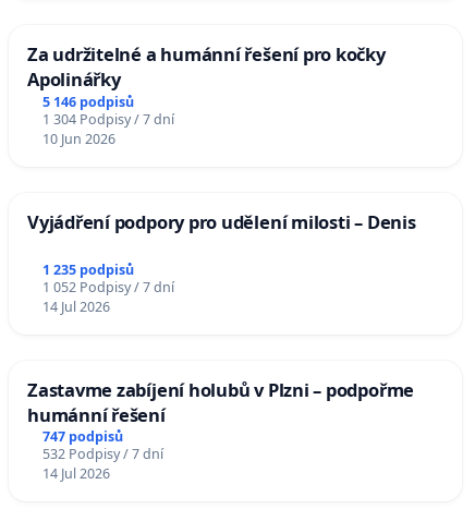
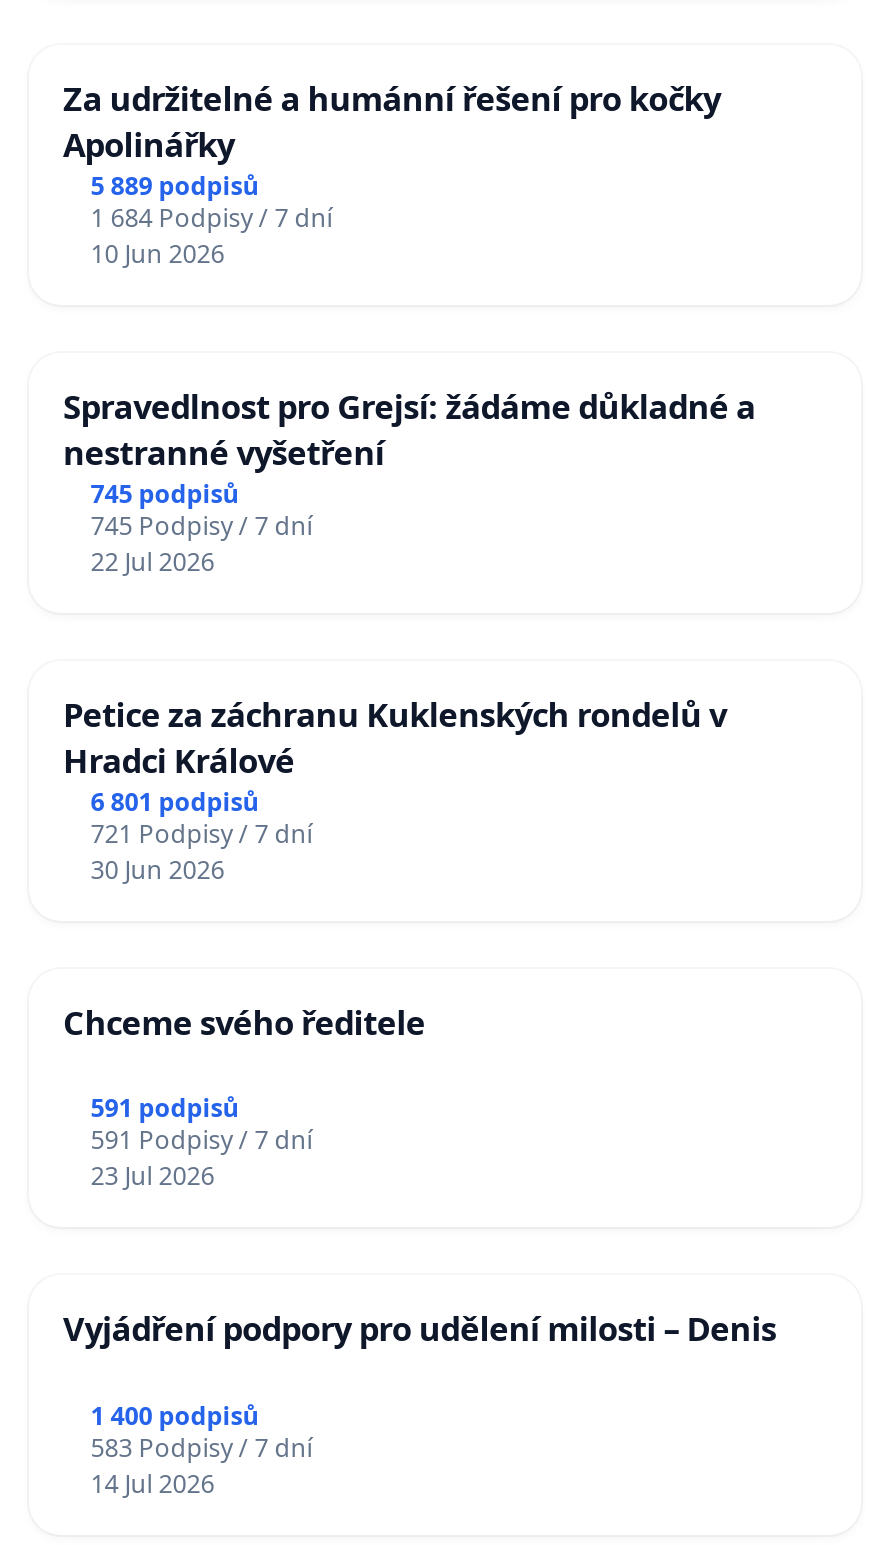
[42,92,134,111] 5 146 podpisů -> [91,169,259,203] 5 889 podpisů
[42,110,174,128] 1 304 Podpisy / 7 dní -> [91,201,333,235] 1 684 Podpisy / 7 dní
none -> [63,383,756,1194] Spravedlnost pro Grejsí: žádáme důkladné a | nestranné vyšetření | 745 podpisů | 745 Podpisy / 7 dní | 22 Jul 2026 | Petice za záchranu Kuklenských rondelů v | Hradci Králové | 6 801 podpisů | 721 Podpisy / 7 dní | 30 Jun 2026 | Chceme svého ředitele | 591 podpisů | 591 Podpisy / 7 dní | 23 Jul 2026
moved [27,209,416,234] -> [63,1306,776,1352]: Vyjádření podpory pro udělení milosti – Denis
[27,260,414,464] 1 235 podpisů | 1 052 Podpisy / 7 dní | 14 Jul 2026 | Zastavme zabíjení holubů v Plzni – podpořme | humánní řešení | 747 podpisů | 532 Podpisy / 7 dní -> [91,1399,313,1465] 1 400 podpisů | 583 Podpisy / 7 dní

